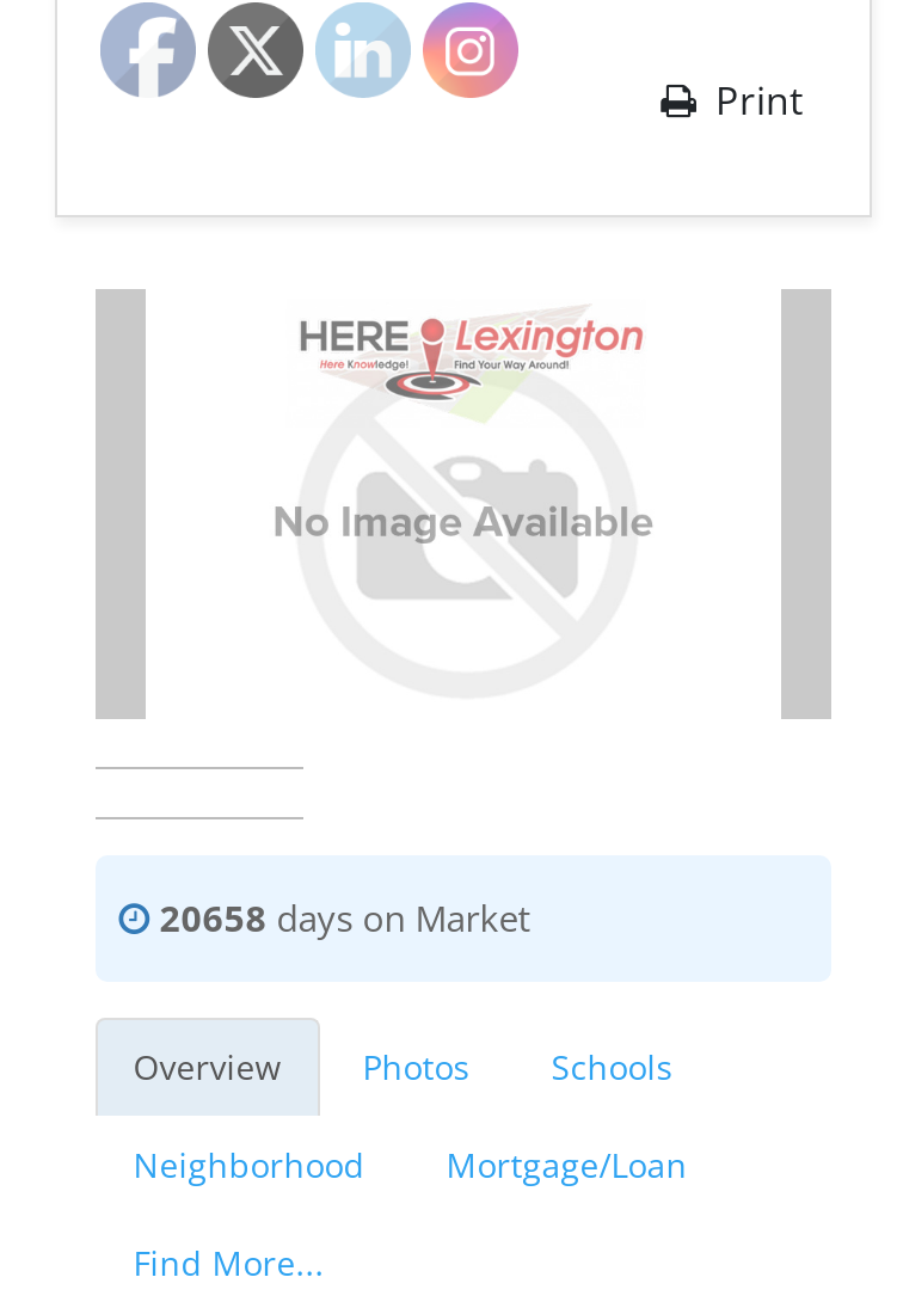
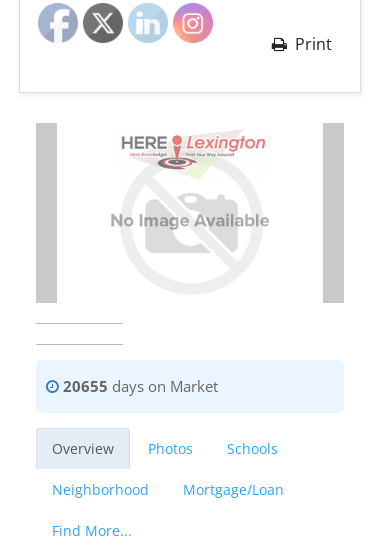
[160,894,530,941] 20658 days on Market -> [63,376,218,396] 20655 days on Market

